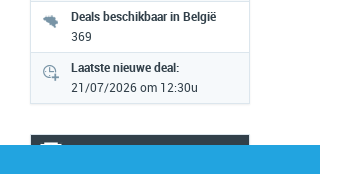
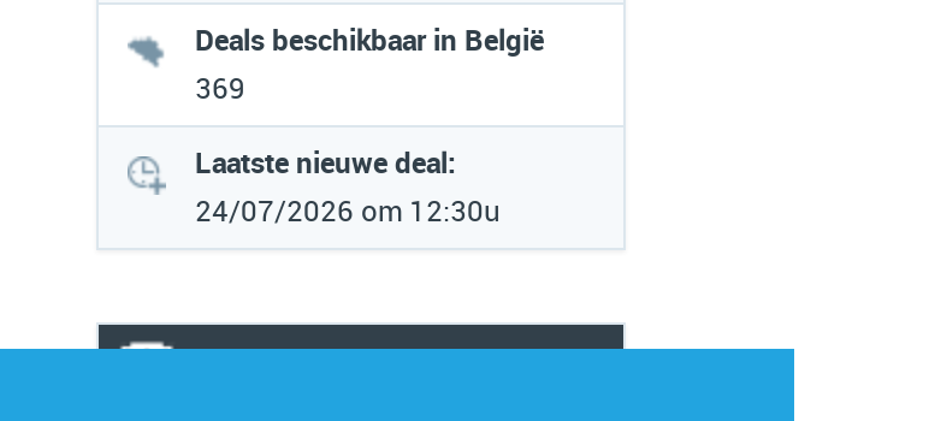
[71,81,198,95] 21/07/2026 om 12:30u -> [195,195,501,229] 24/07/2026 om 12:30u

